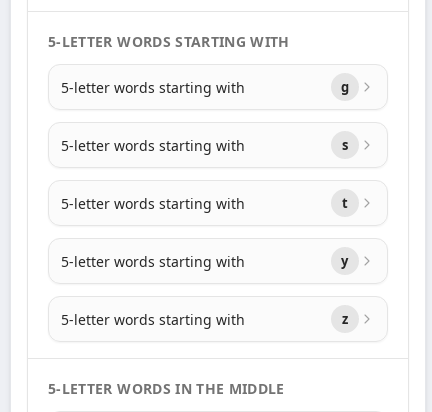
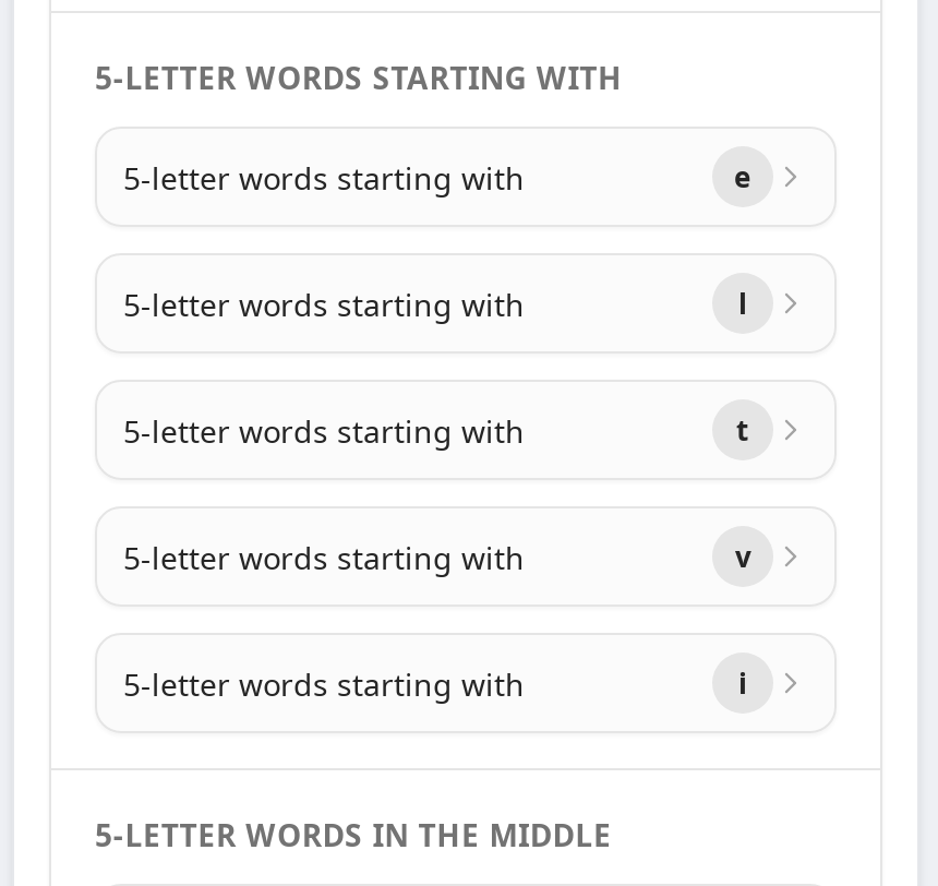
[341,77,349,95] g -> [734,156,751,195] e
[342,135,348,153] s -> [738,283,747,322] l
[341,251,348,269] y -> [735,536,750,575] v
[342,309,348,327] z -> [738,662,747,702] i

